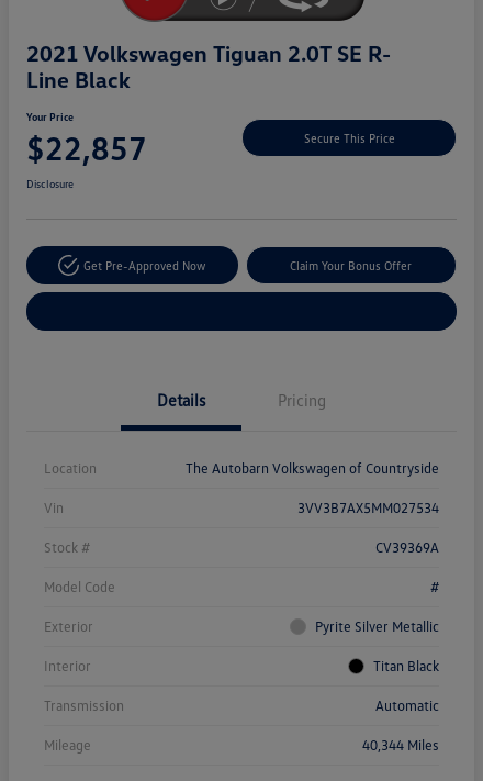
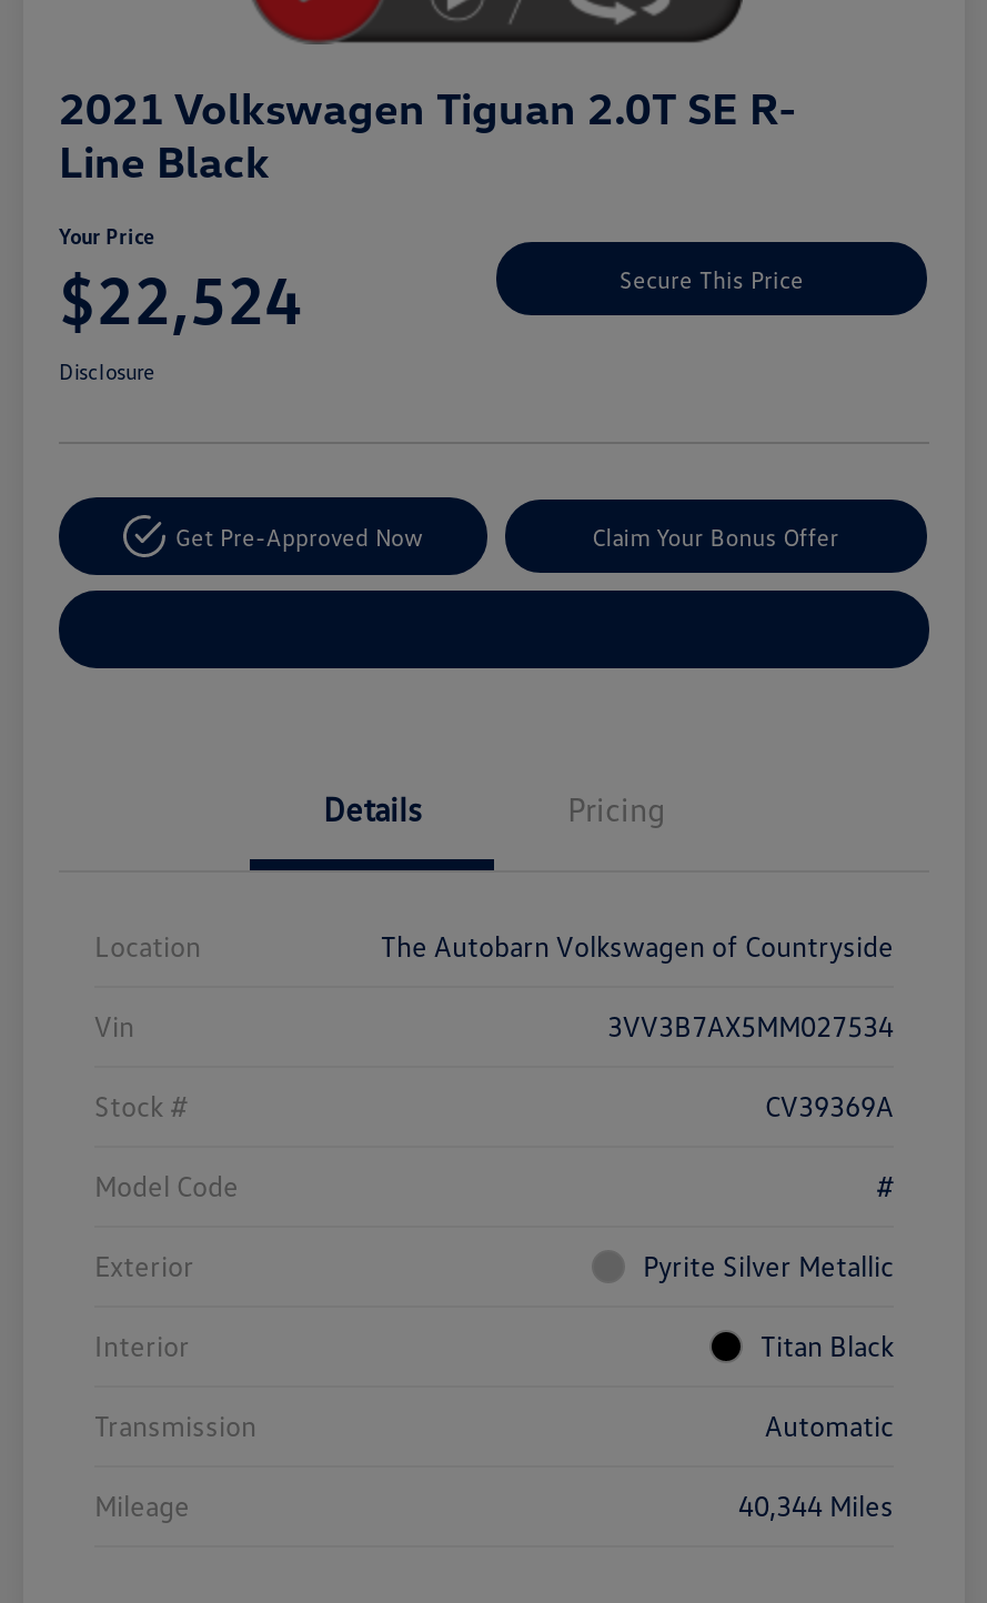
[26,128,147,168] $22,857 -> [59,258,303,340] $22,524

